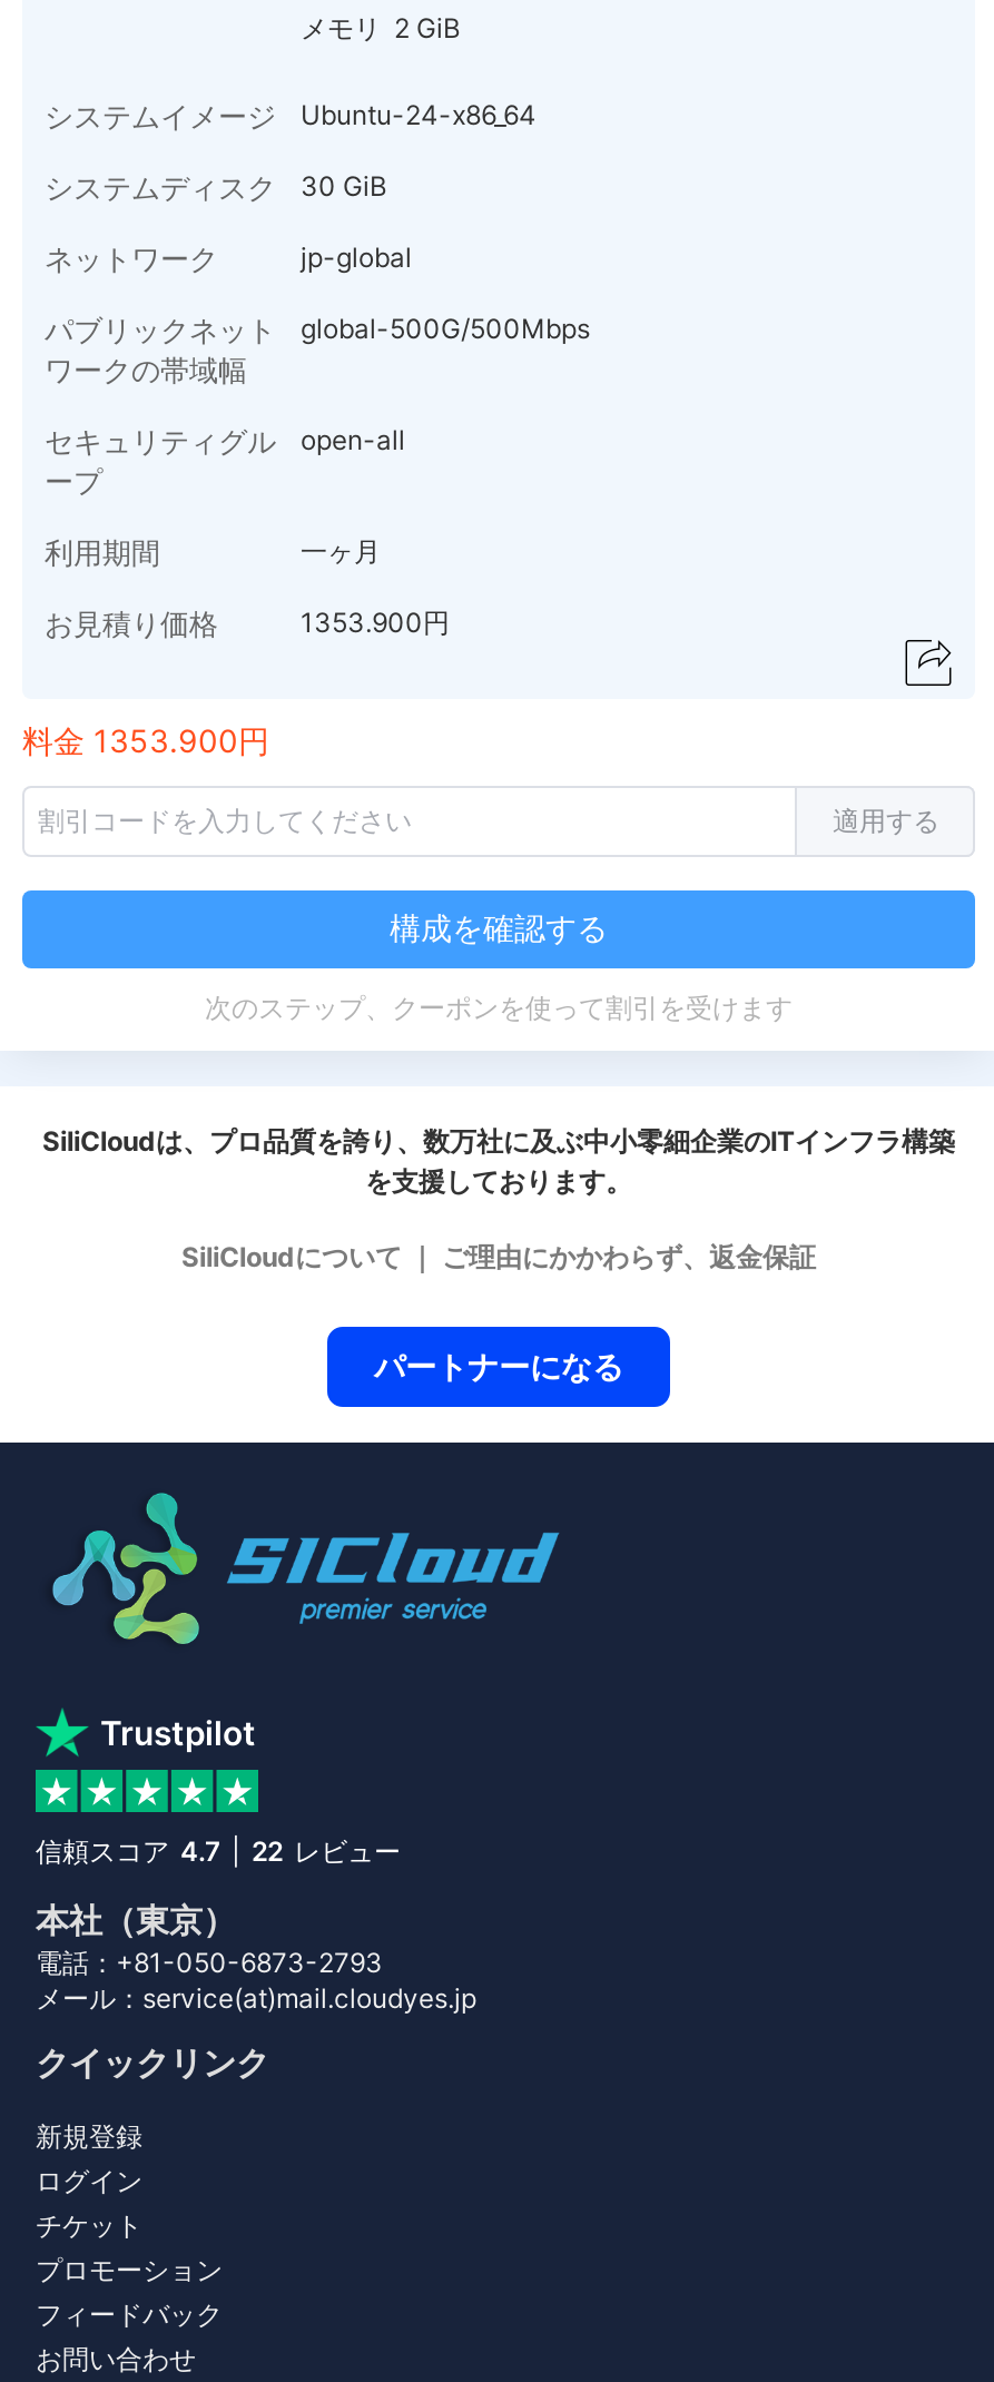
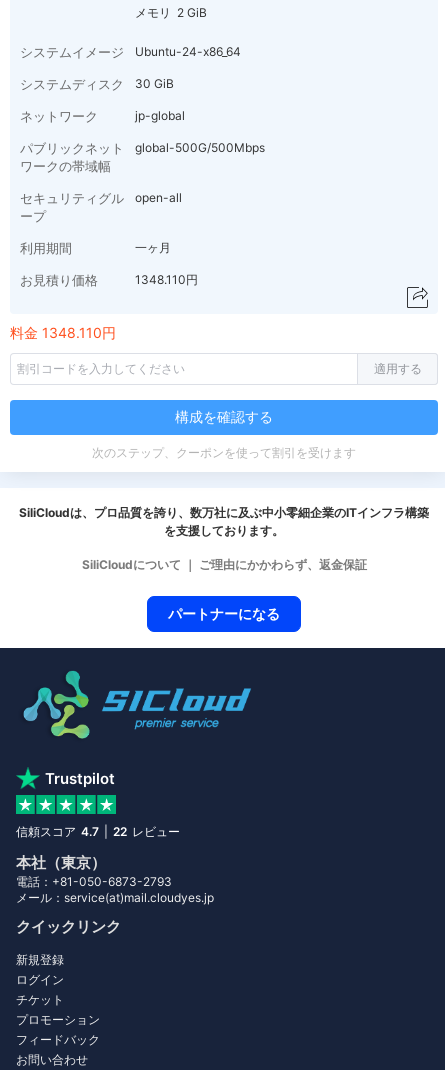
[301,606,450,639] 1353.900円 -> [135,272,198,287] 1348.110円
[22,721,269,759] 料金 1353.900円 -> [10,324,116,341] 料金 1348.110円

